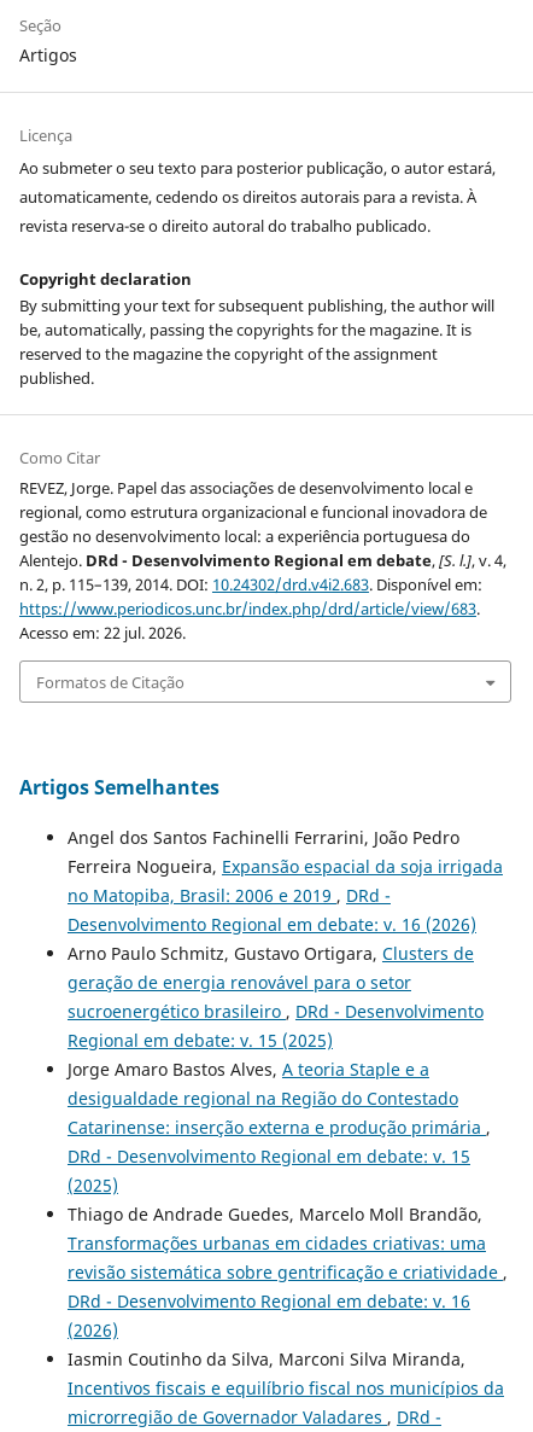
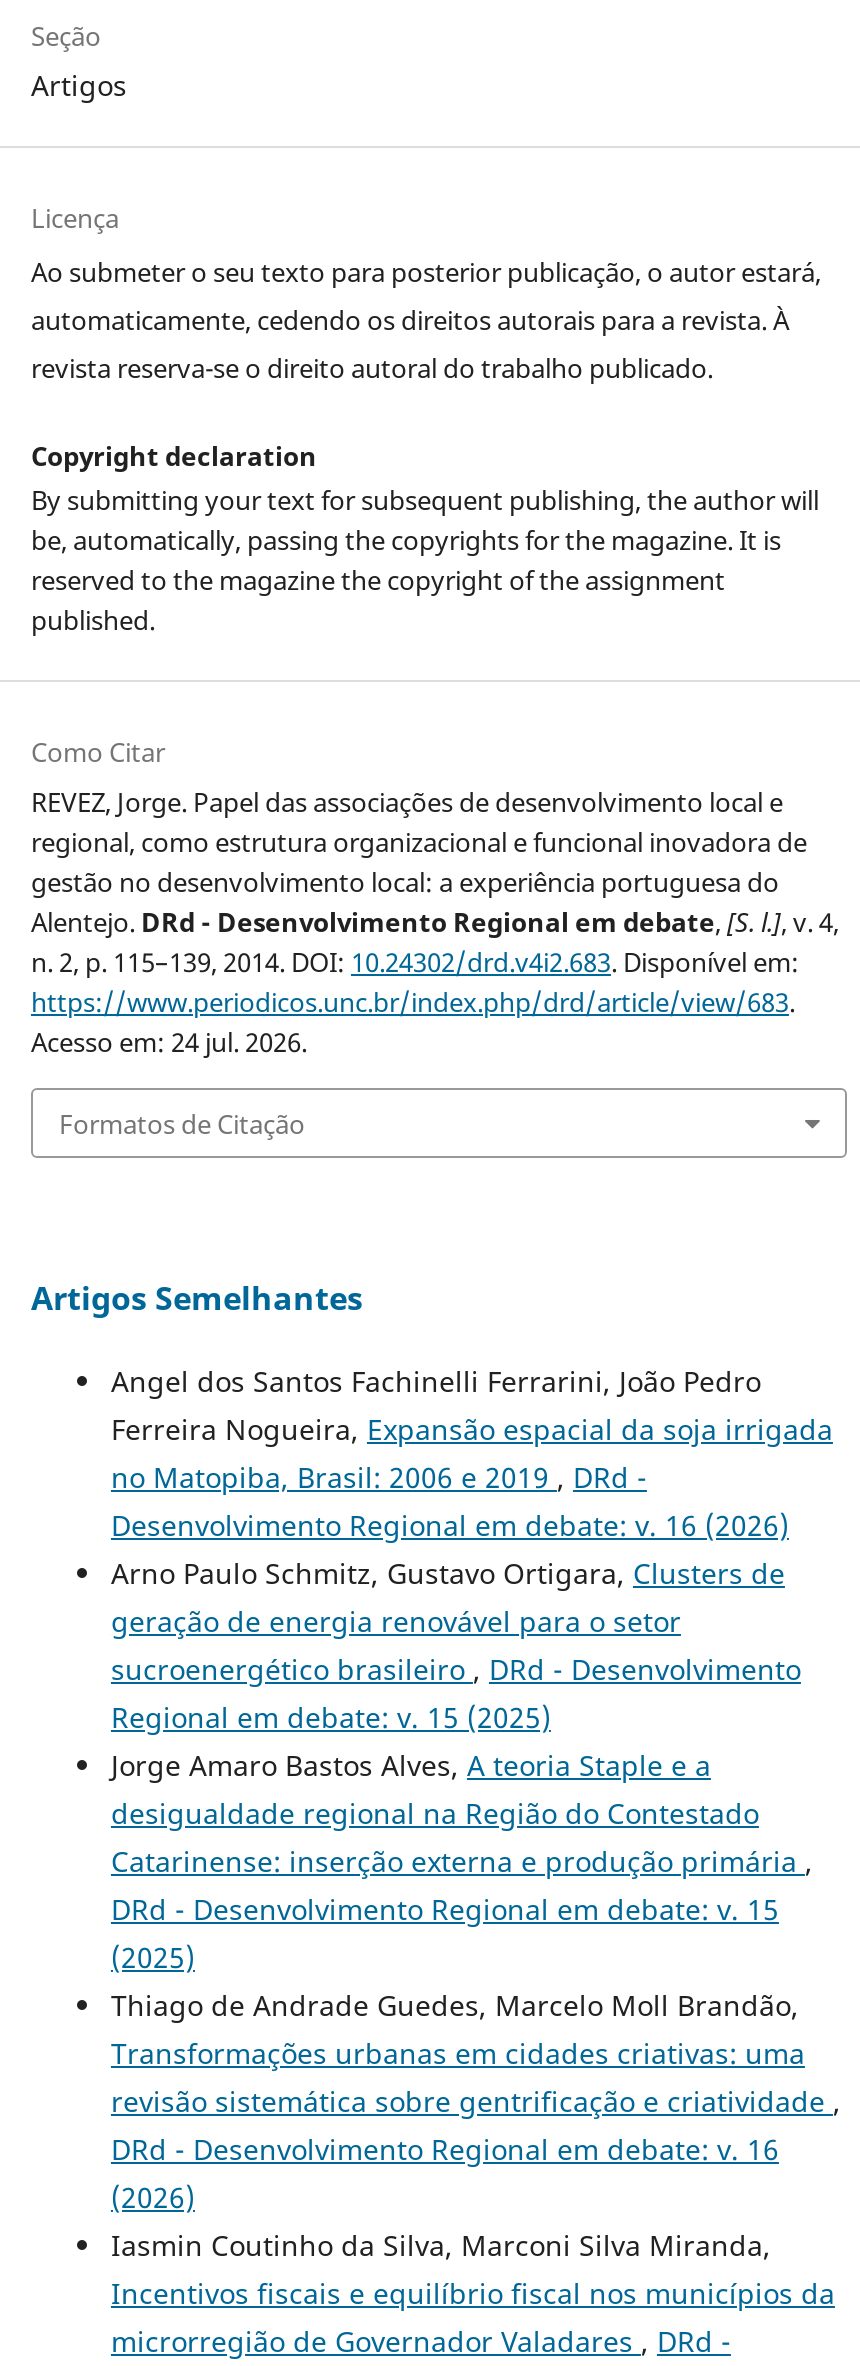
[19,622,186,644] Acesso em: 22 jul. 2026. -> [31,1024,307,1060] Acesso em: 24 jul. 2026.

